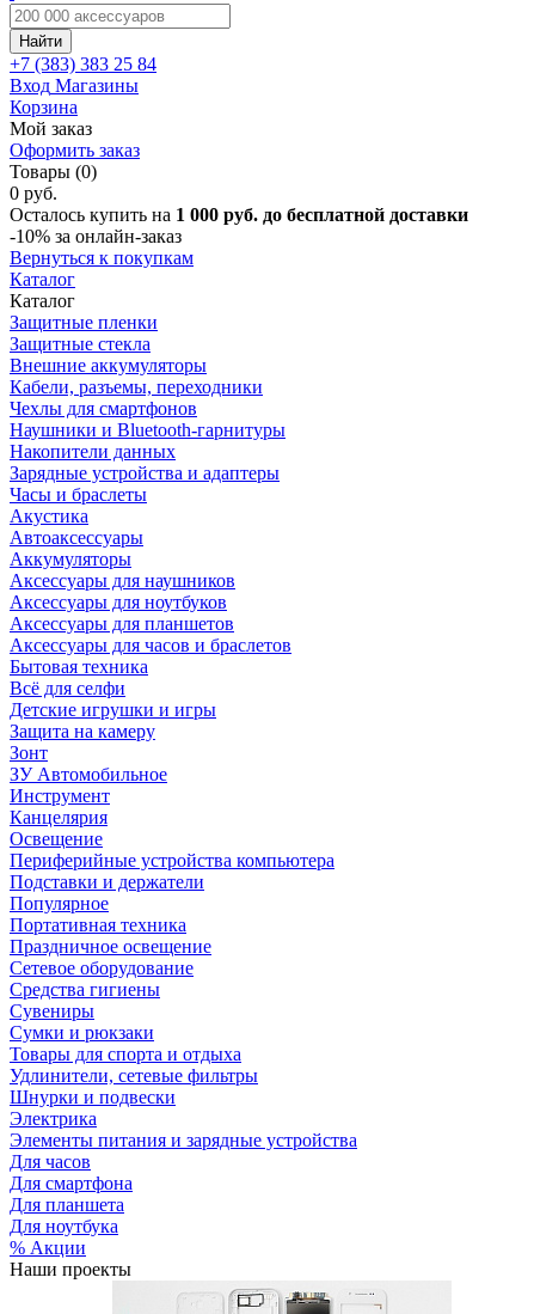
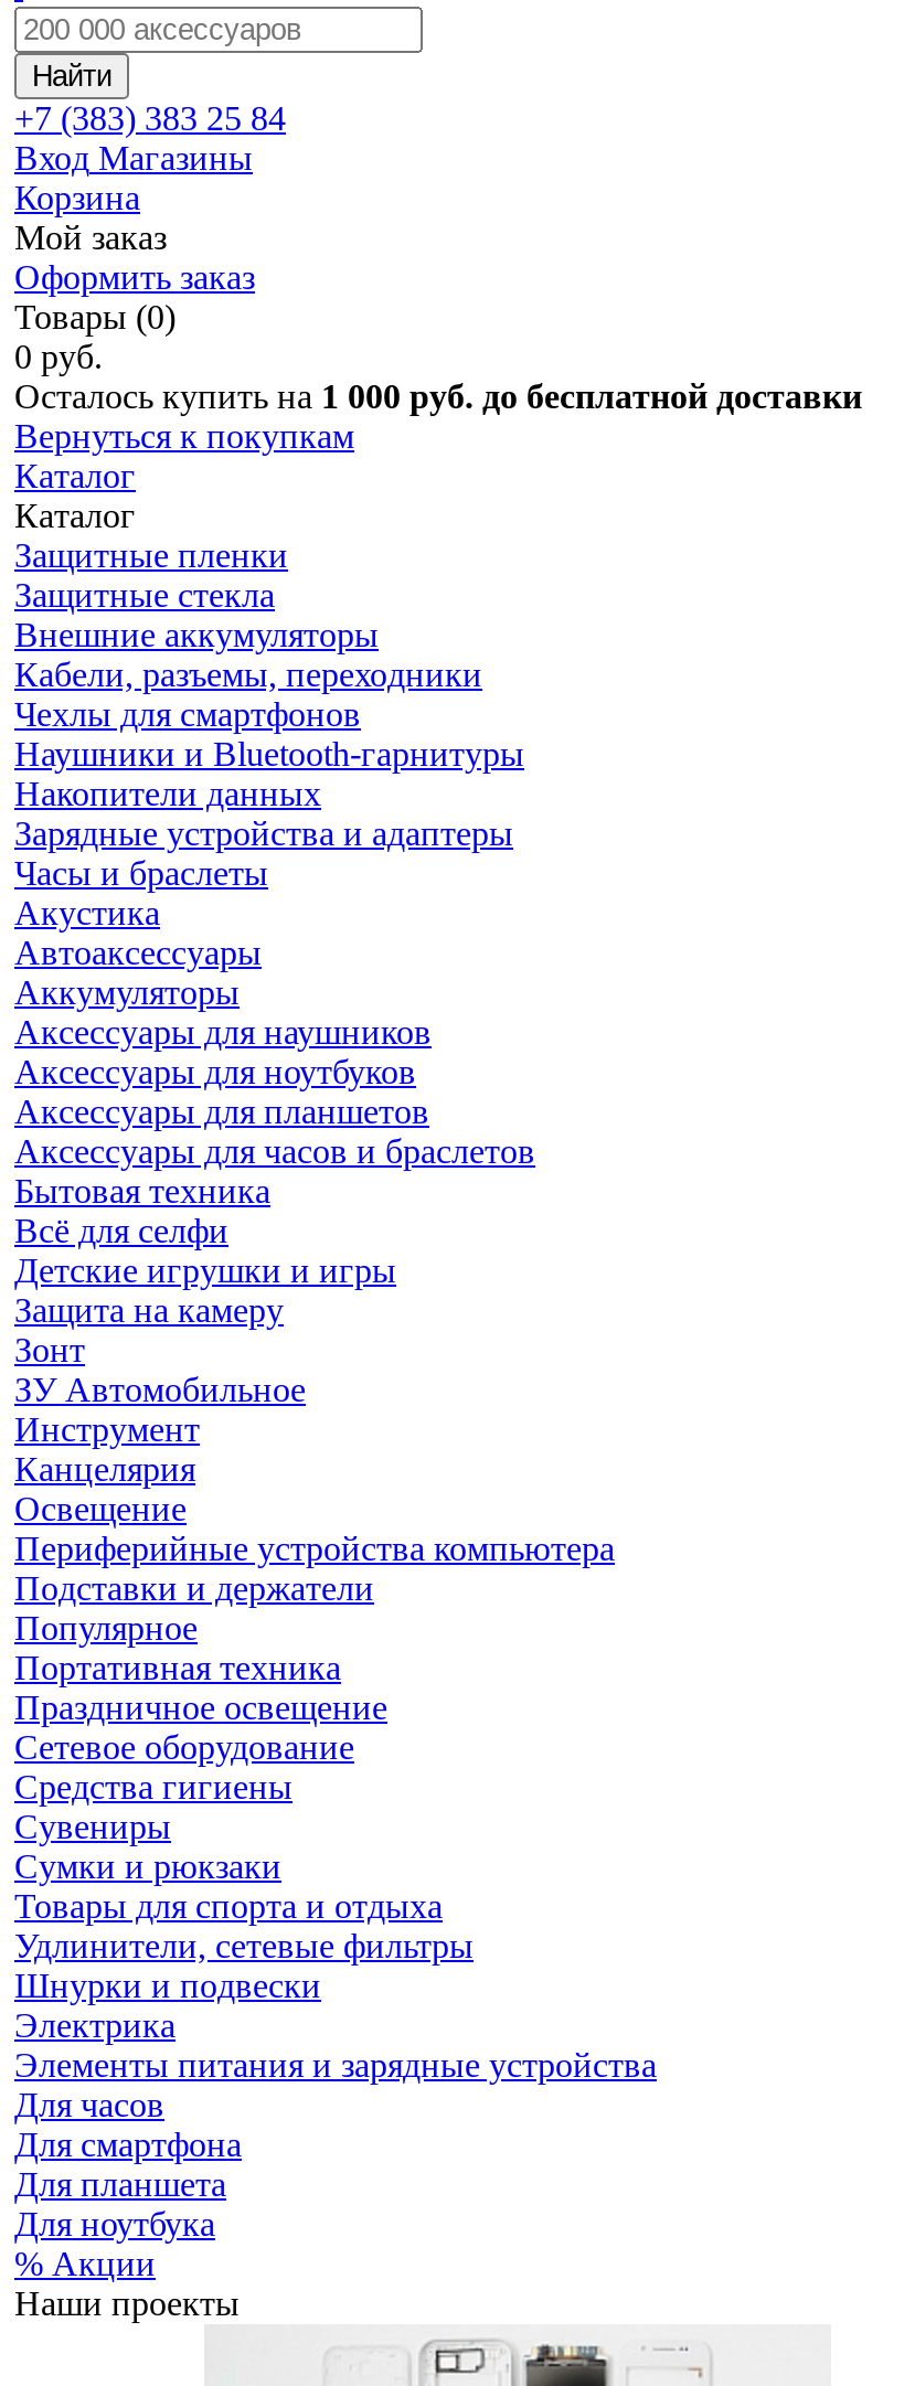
[10,226,182,246] -10% за онлайн-заказ -> none

